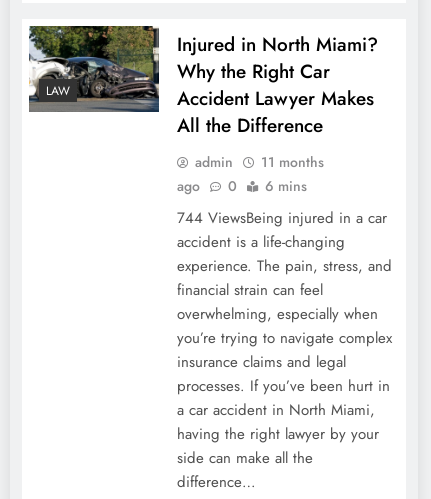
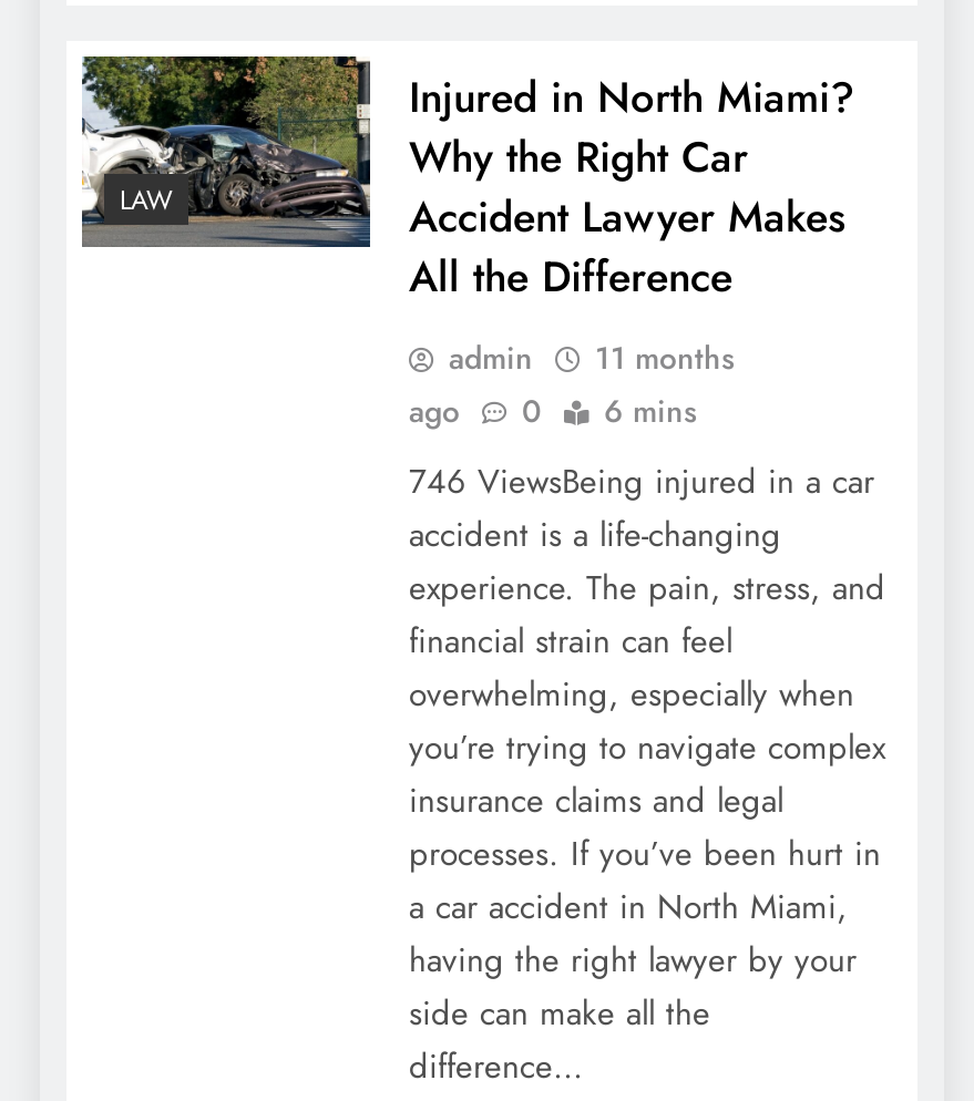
[176,207,386,229] 744 ViewsBeing injured in a car -> [409,458,874,506] 746 ViewsBeing injured in a car

